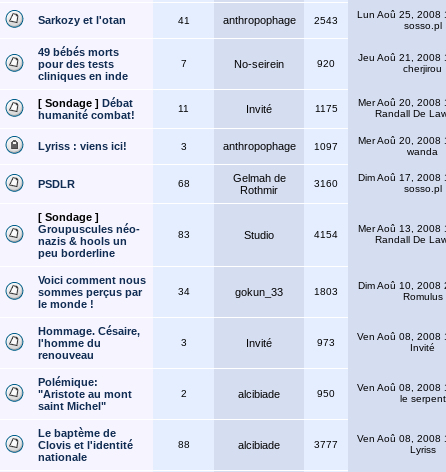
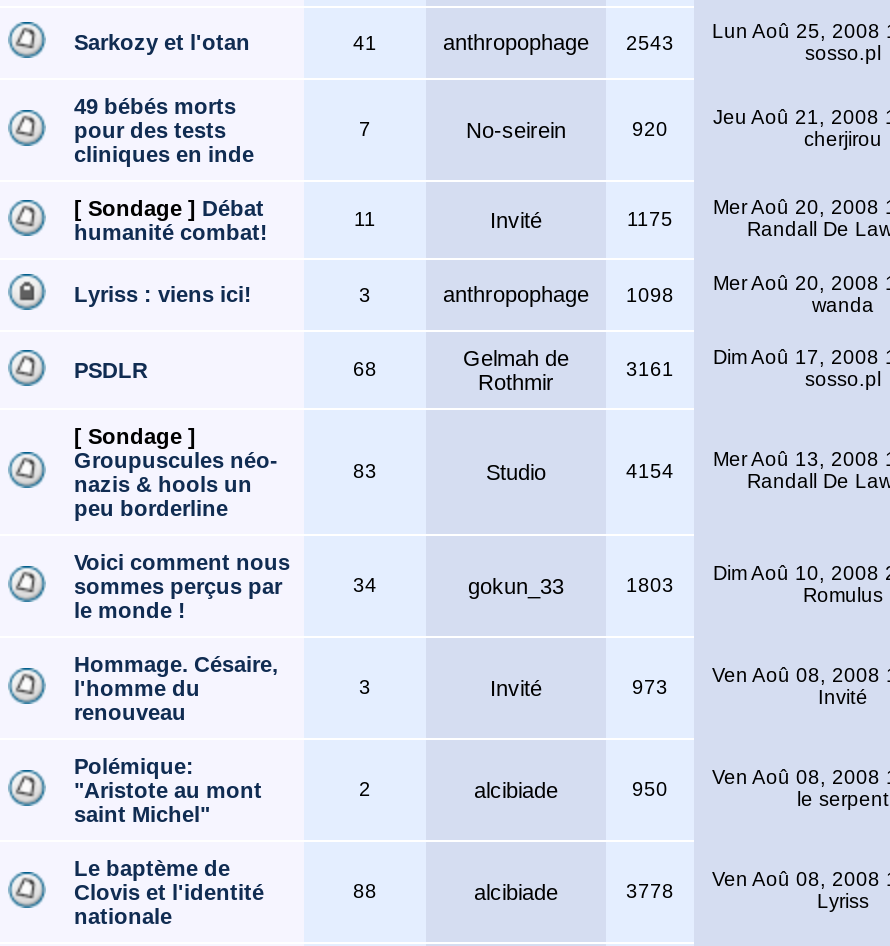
[222,140,338,152] anthropophage 1097 -> [443,282,674,306] anthropophage 1098
[314,178,338,189] 3160 -> [626,358,674,380] 3161
[314,439,338,450] 3777 -> [626,880,674,902] 3778

